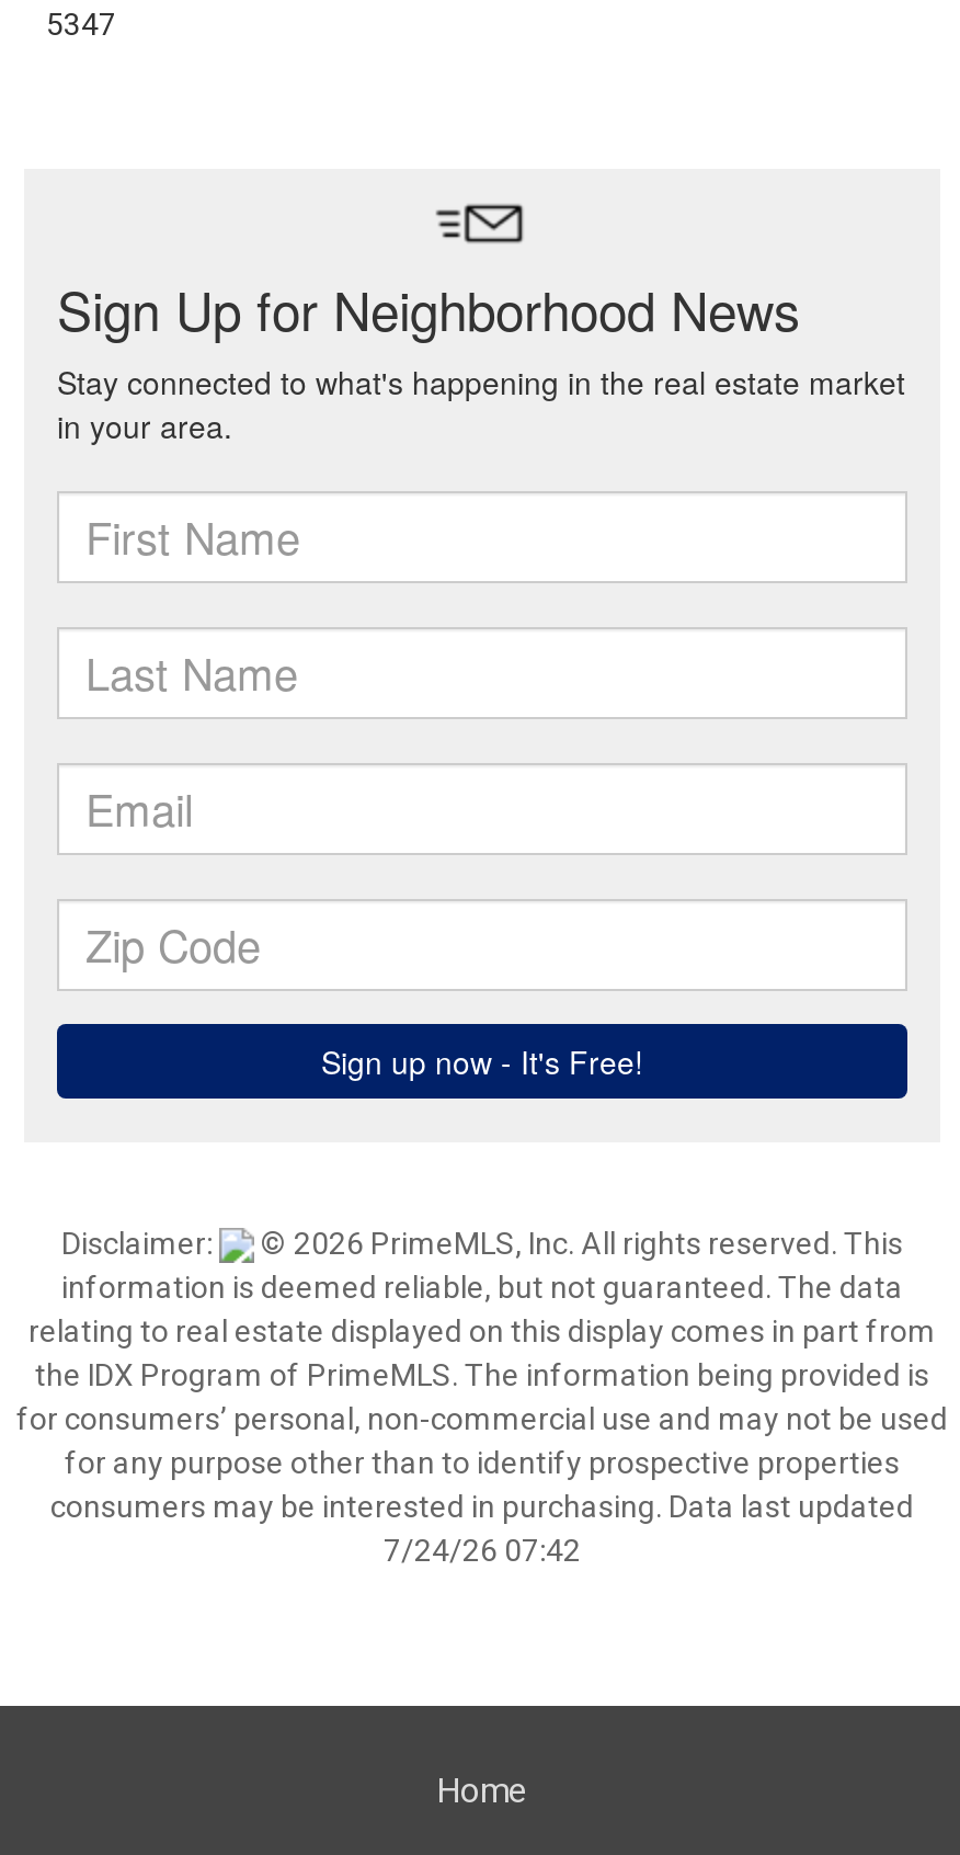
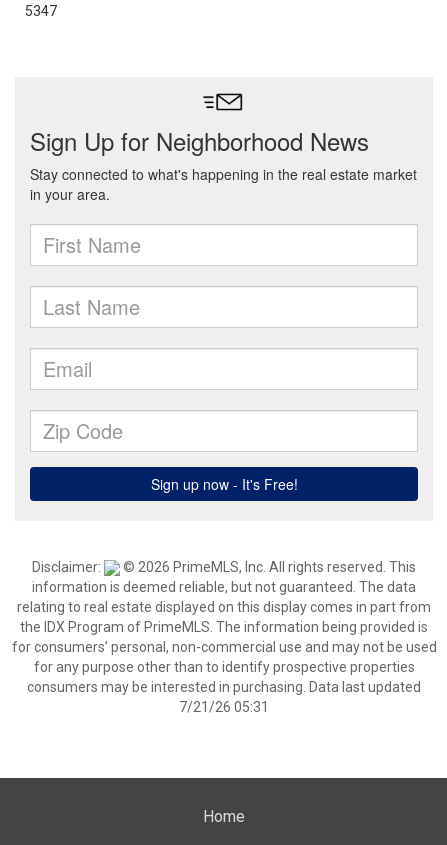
[384,1533,581,1568] 7/24/26 07:42 -> [179,699,269,715] 7/21/26 05:31

